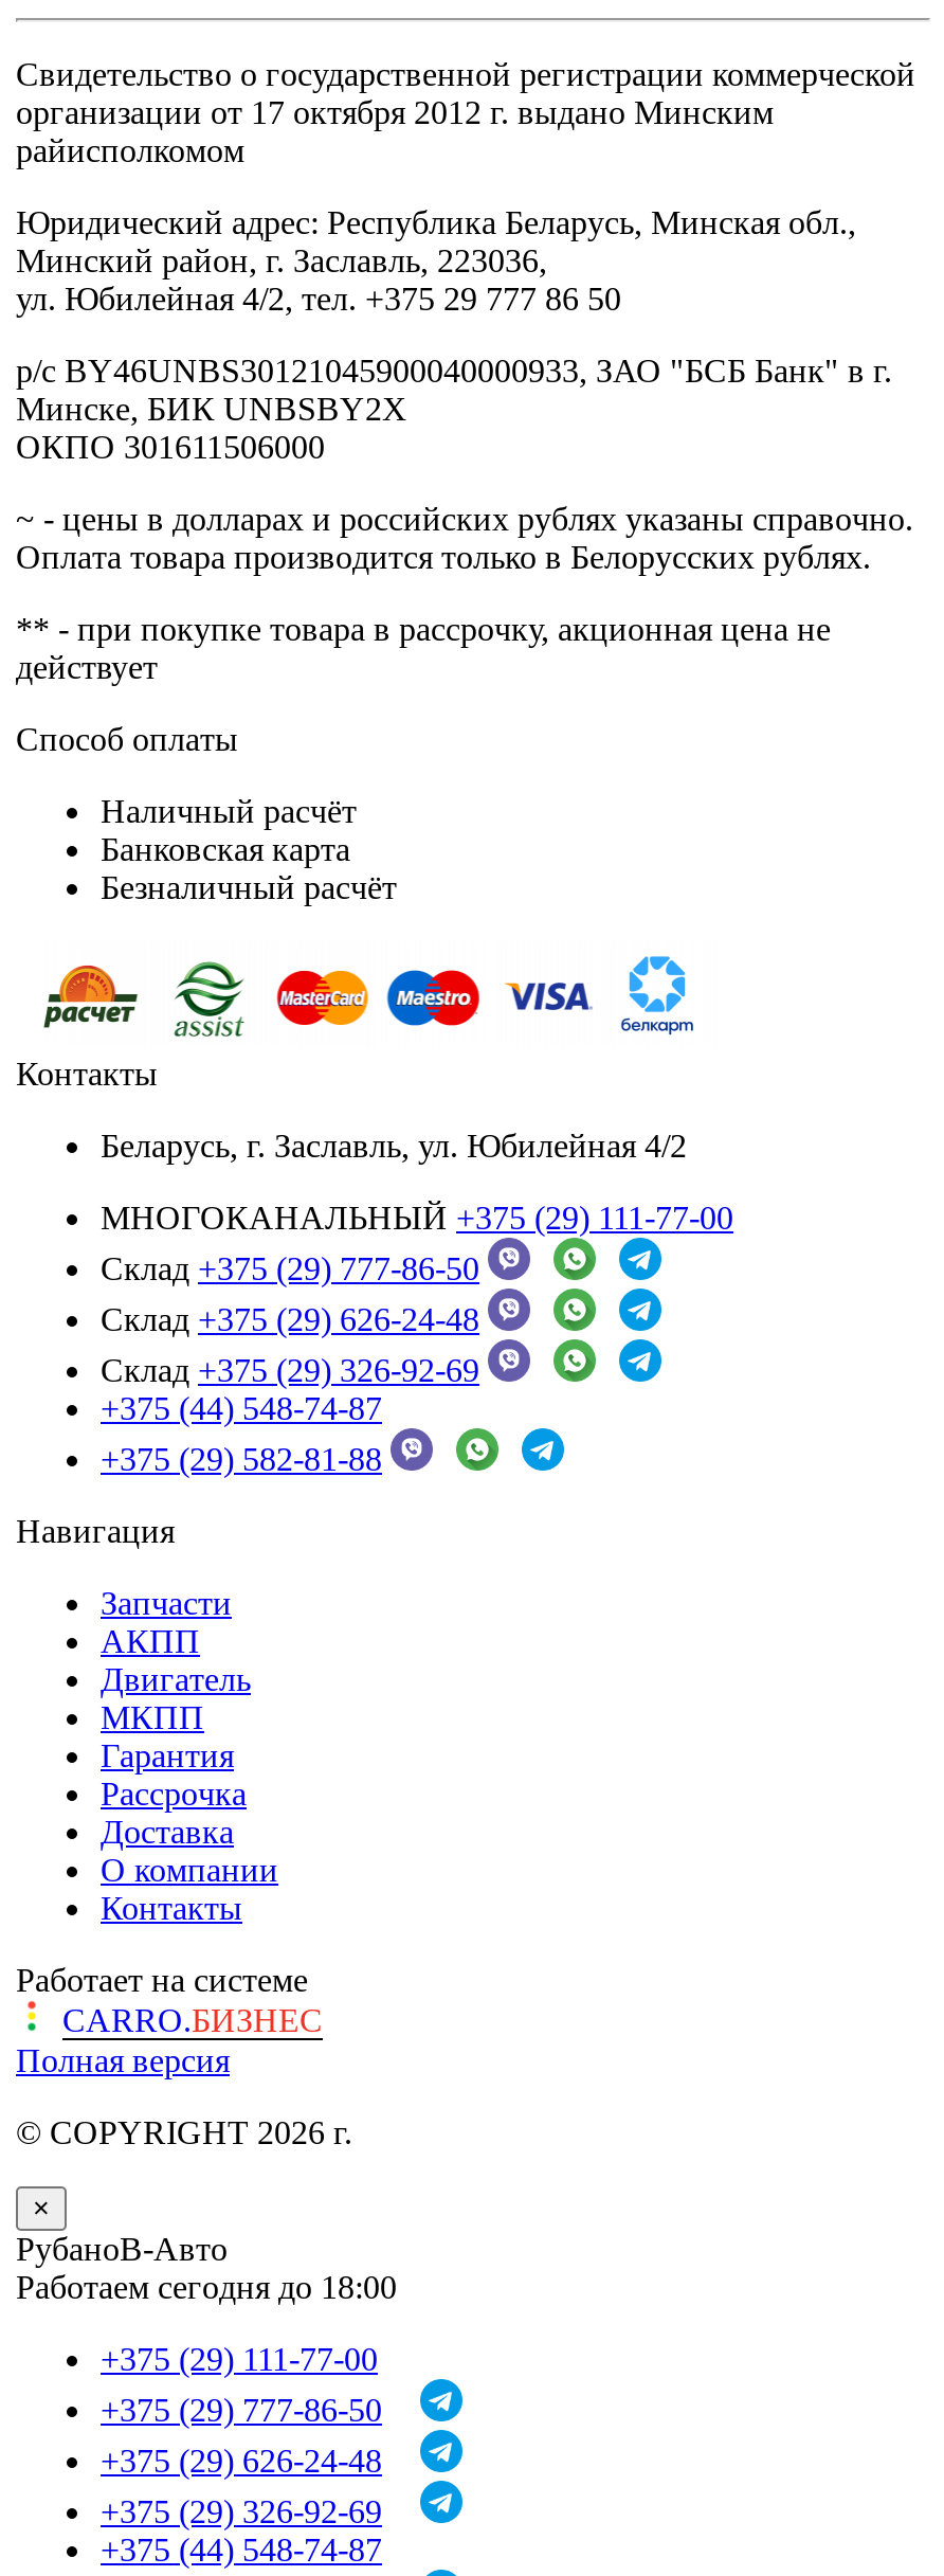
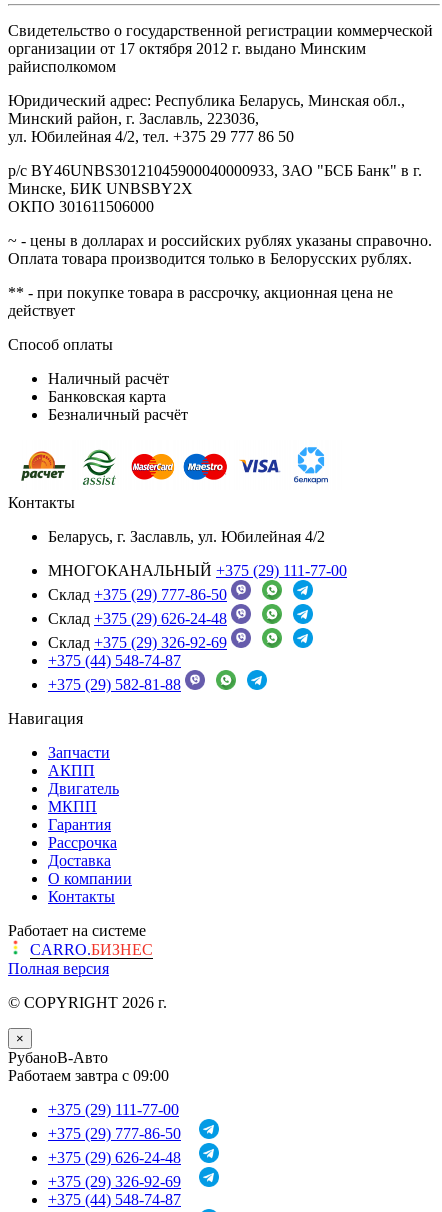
[16,2269,397,2305] Работаем сегодня до 18:00 -> [8,1067,169,1084] Работаем завтра с 09:00

